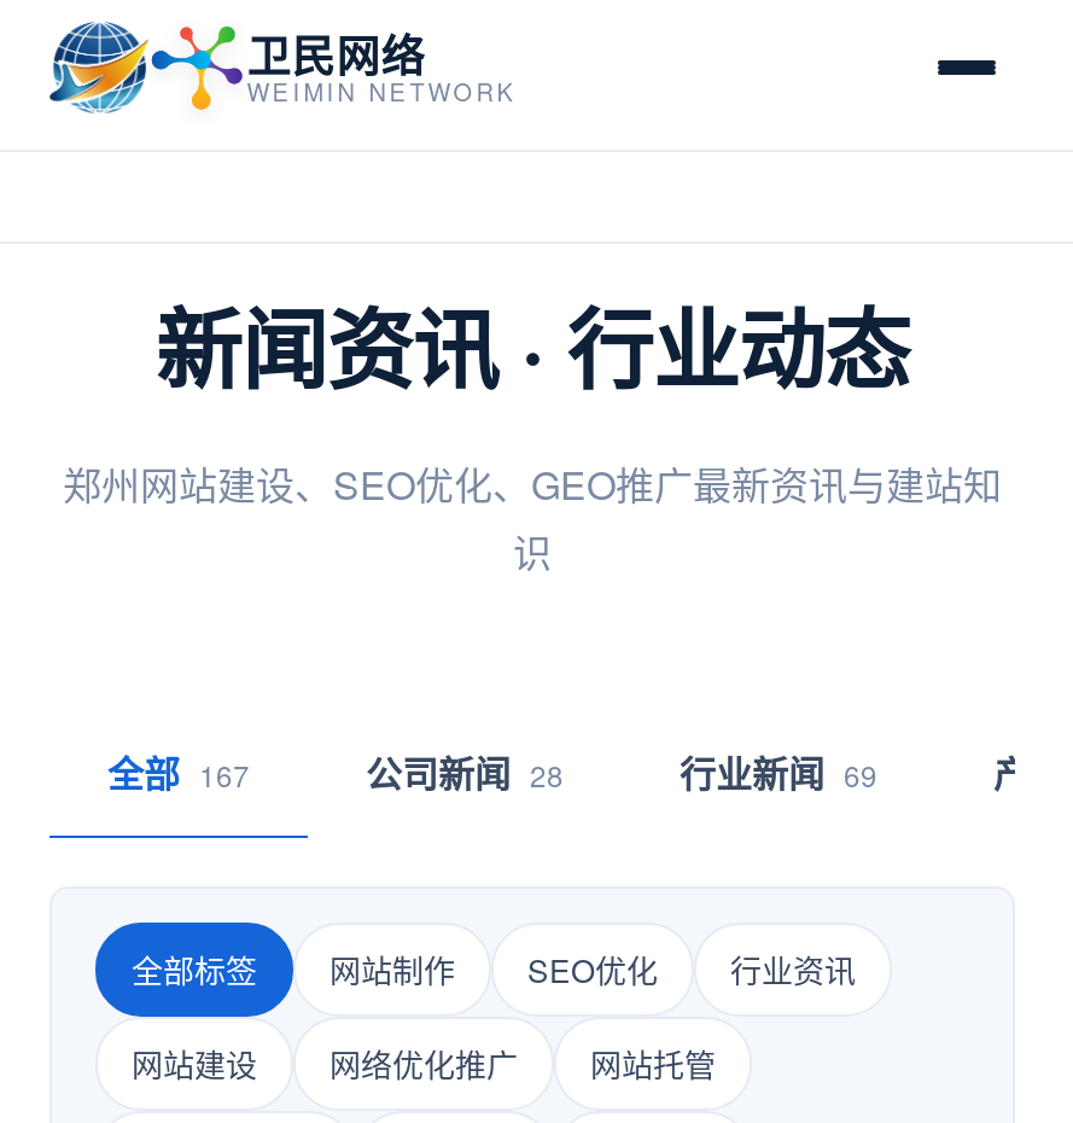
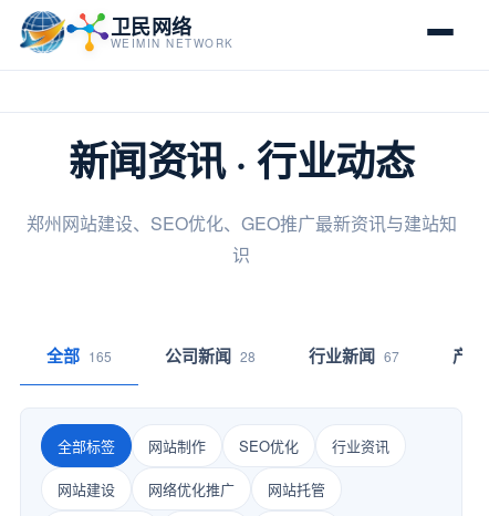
[107,746,250,799] 全部 167 -> [46,343,112,368] 全部 165
[680,746,877,799] 行业新闻 69 -> [309,343,399,368] 行业新闻 67

